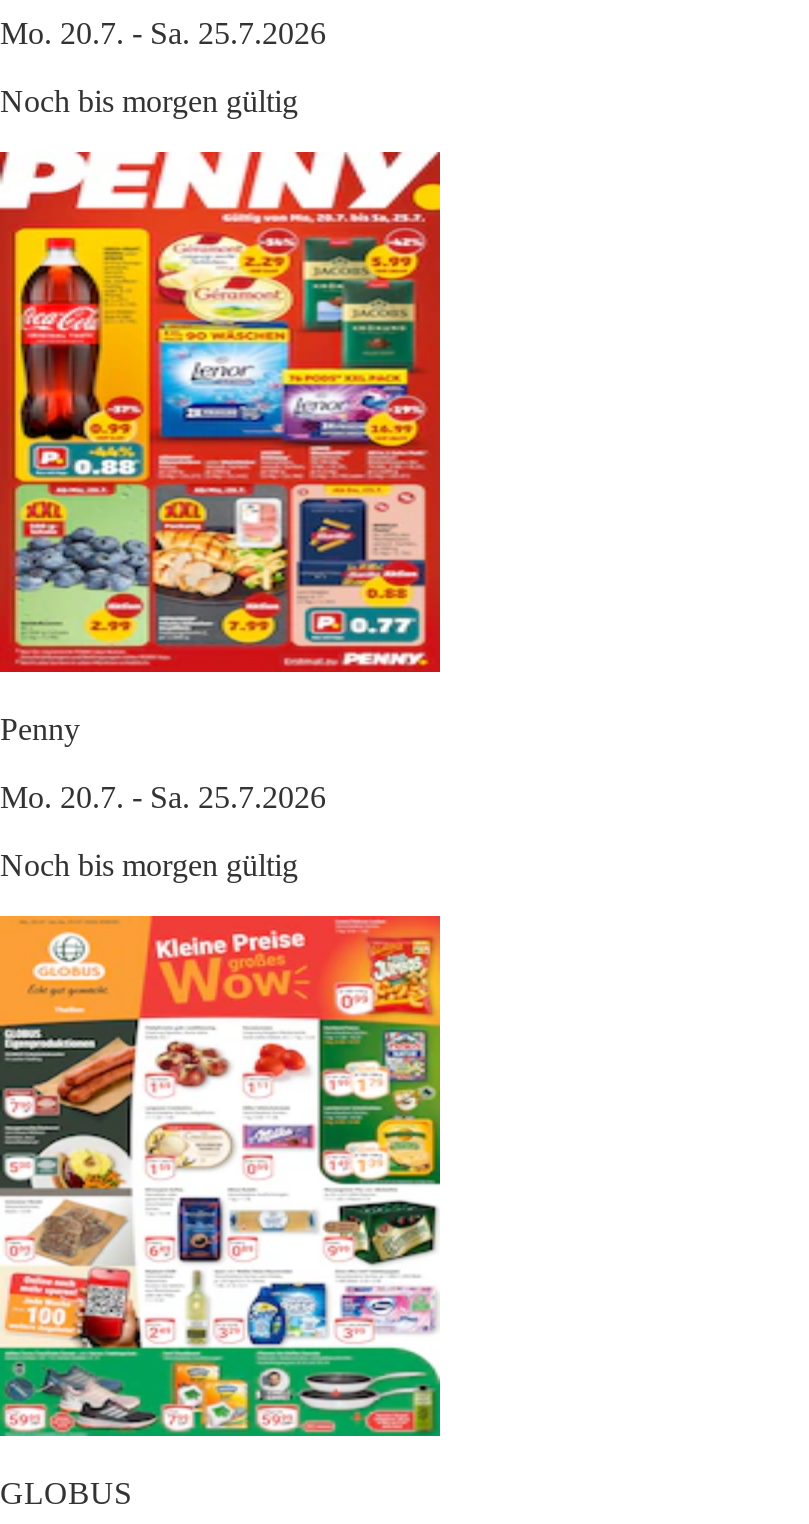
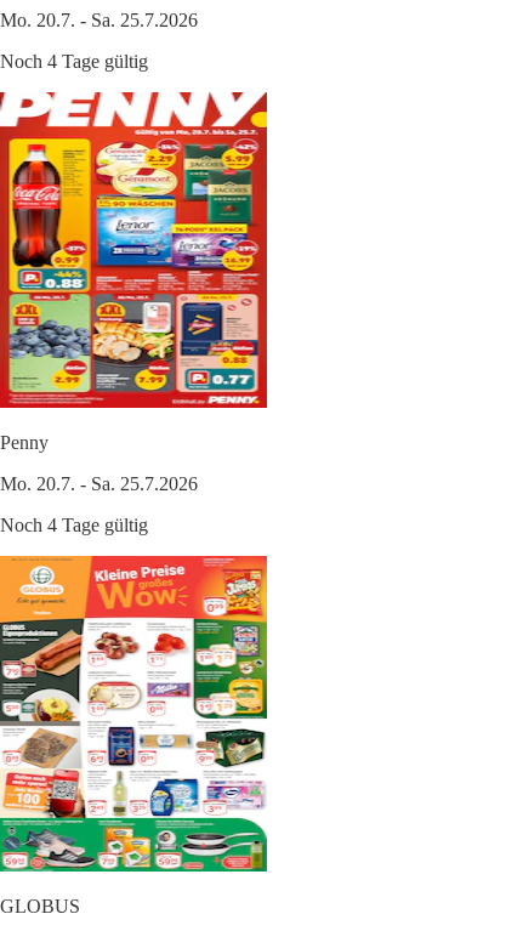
[0,85,298,119] Noch bis morgen gültig -> [0,52,148,72] Noch 4 Tage gültig
[0,849,298,883] Noch bis morgen gültig -> [0,515,148,536] Noch 4 Tage gültig

